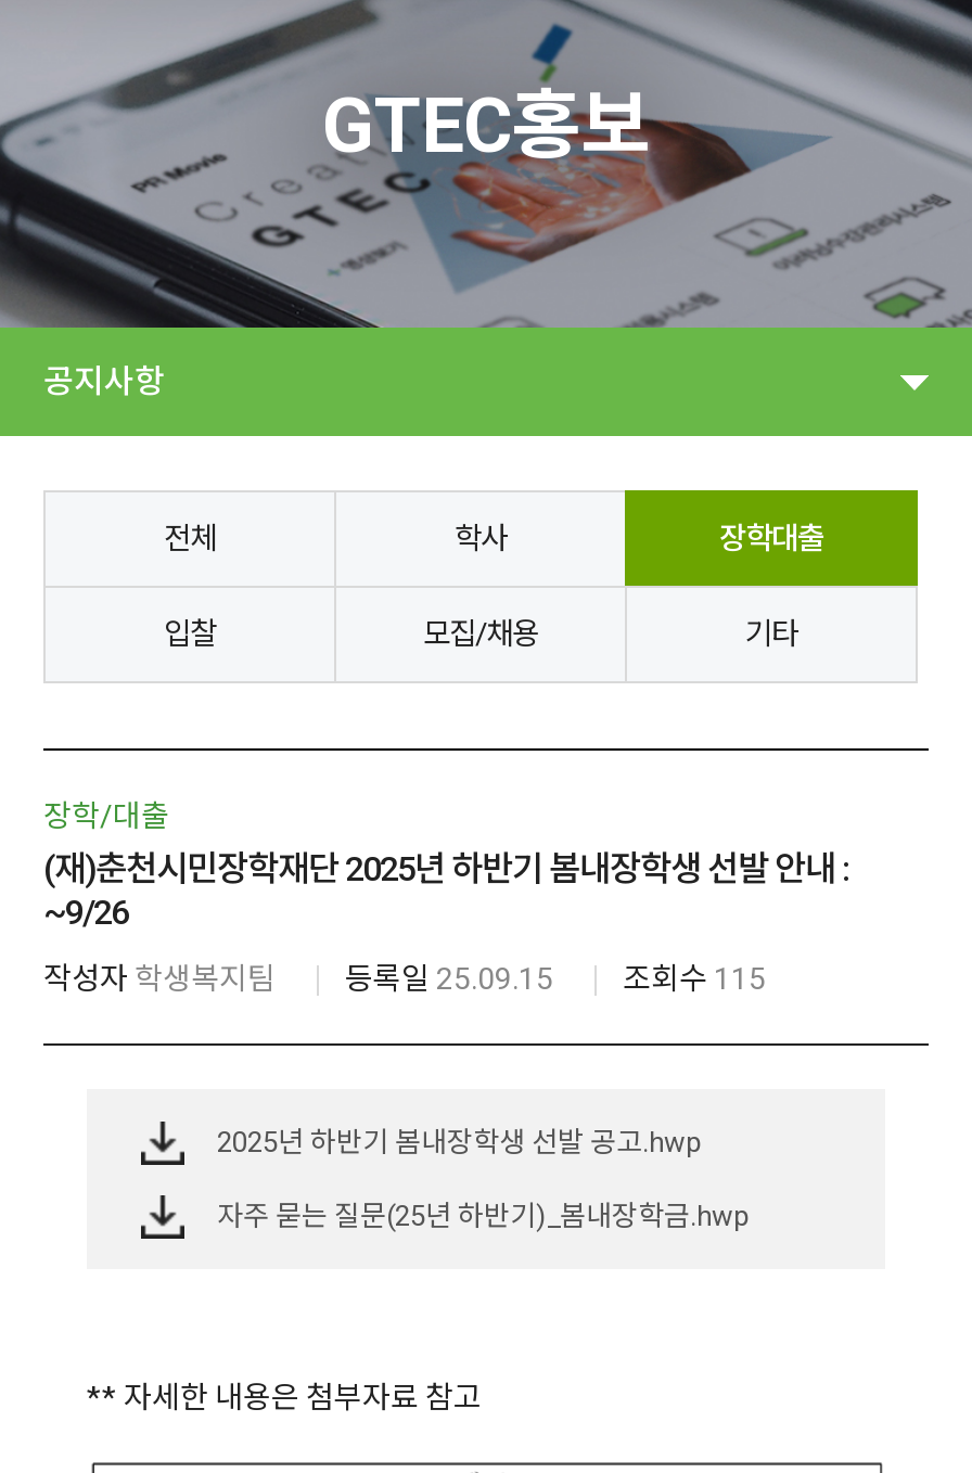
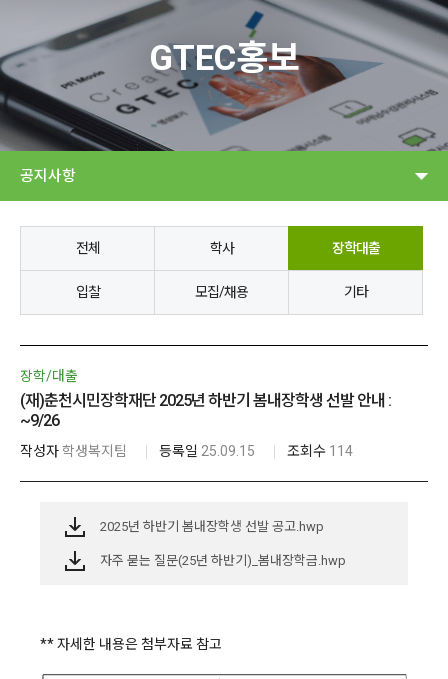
[43,962,766,996] 작성자 학생복지팀 등록일 25.09.15 조회수 115 -> [20,443,353,459] 작성자 학생복지팀 등록일 25.09.15 조회수 114

